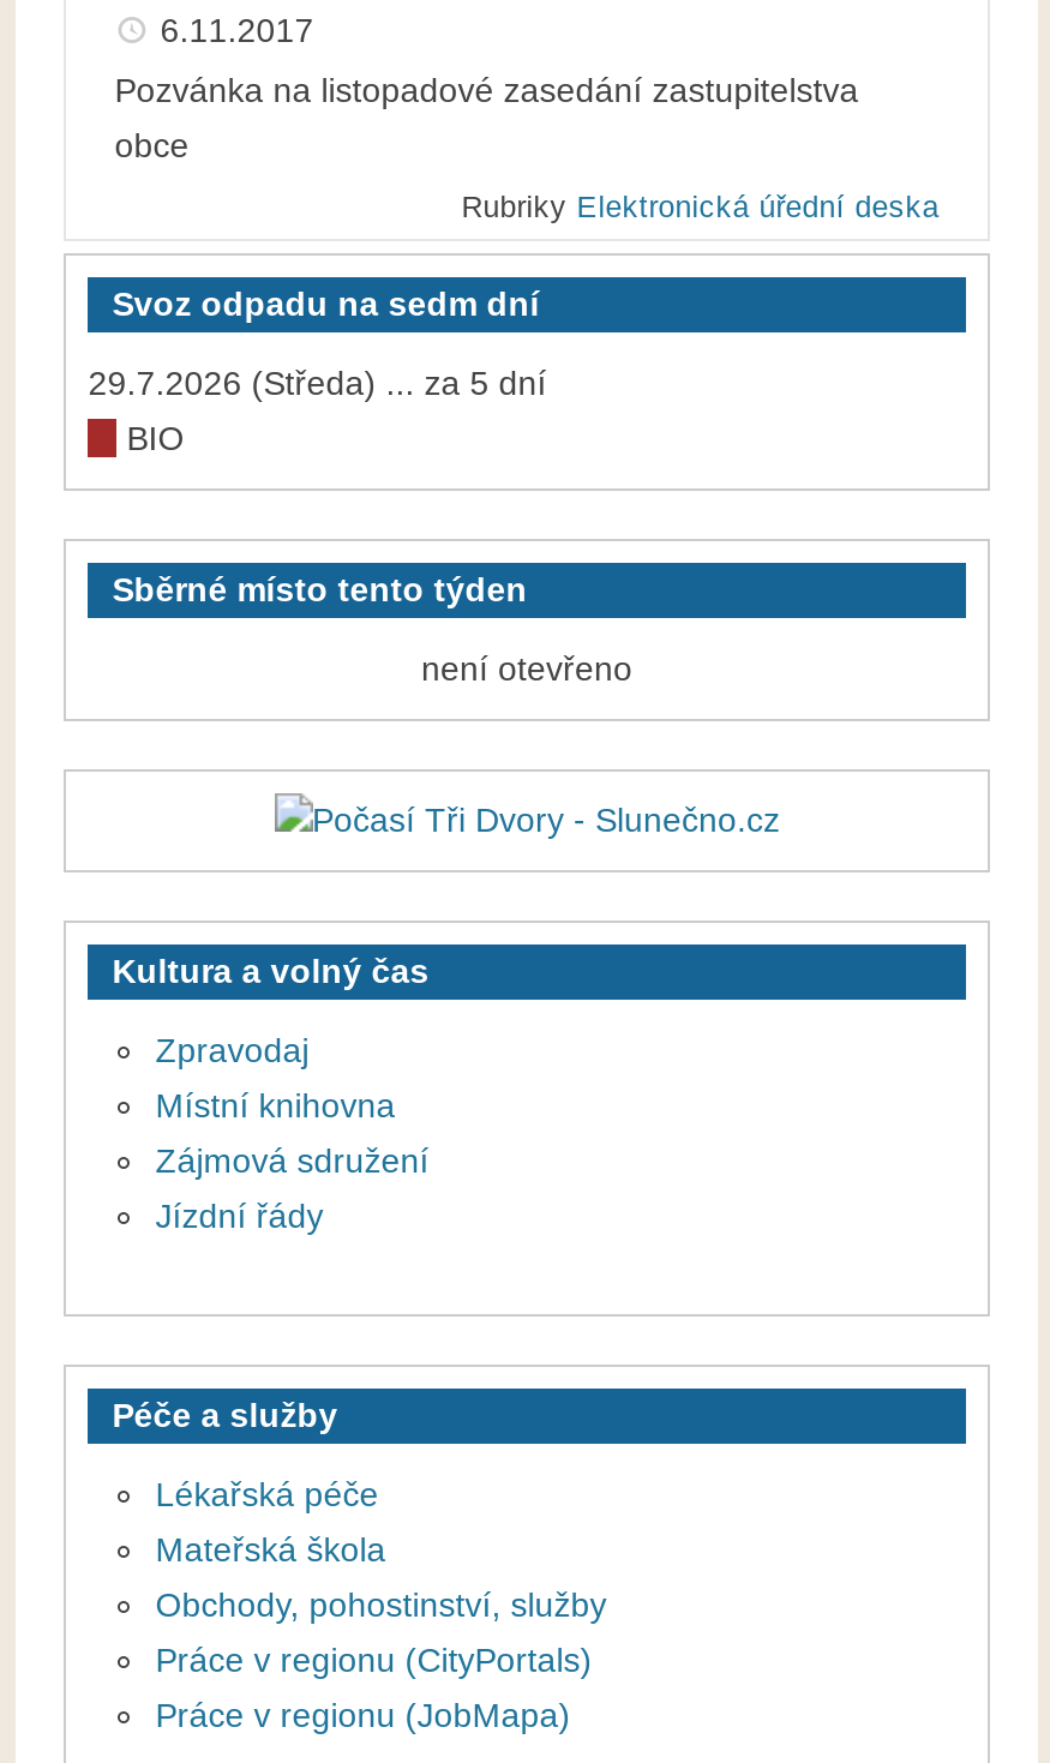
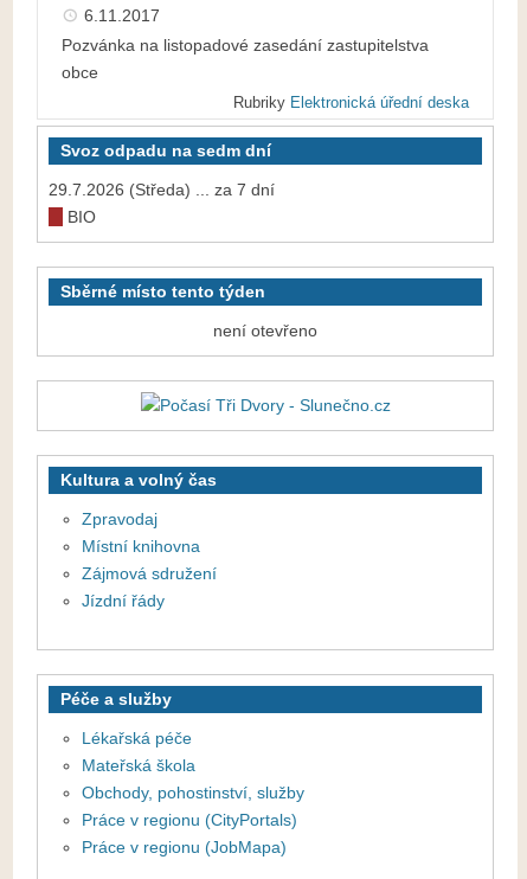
[88,364,546,402] 29.7.2026 (Středa) ... za 5 dní -> [49,180,275,199] 29.7.2026 (Středa) ... za 7 dní

